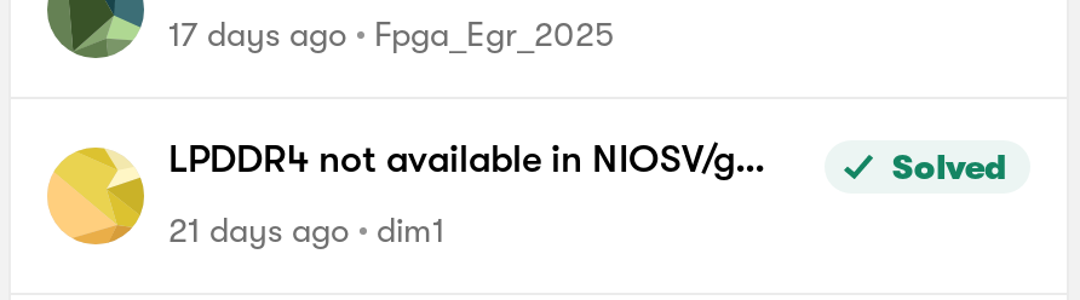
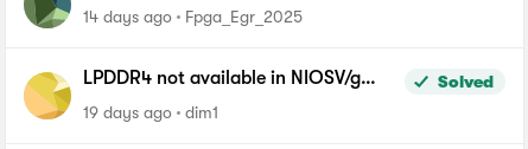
[168,15,614,53] 17 days ago Fpga_Egr_2025 -> [83,7,303,26] 14 days ago Fpga_Egr_2025
[168,210,350,249] 21 days ago -> [83,103,172,122] 19 days ago

